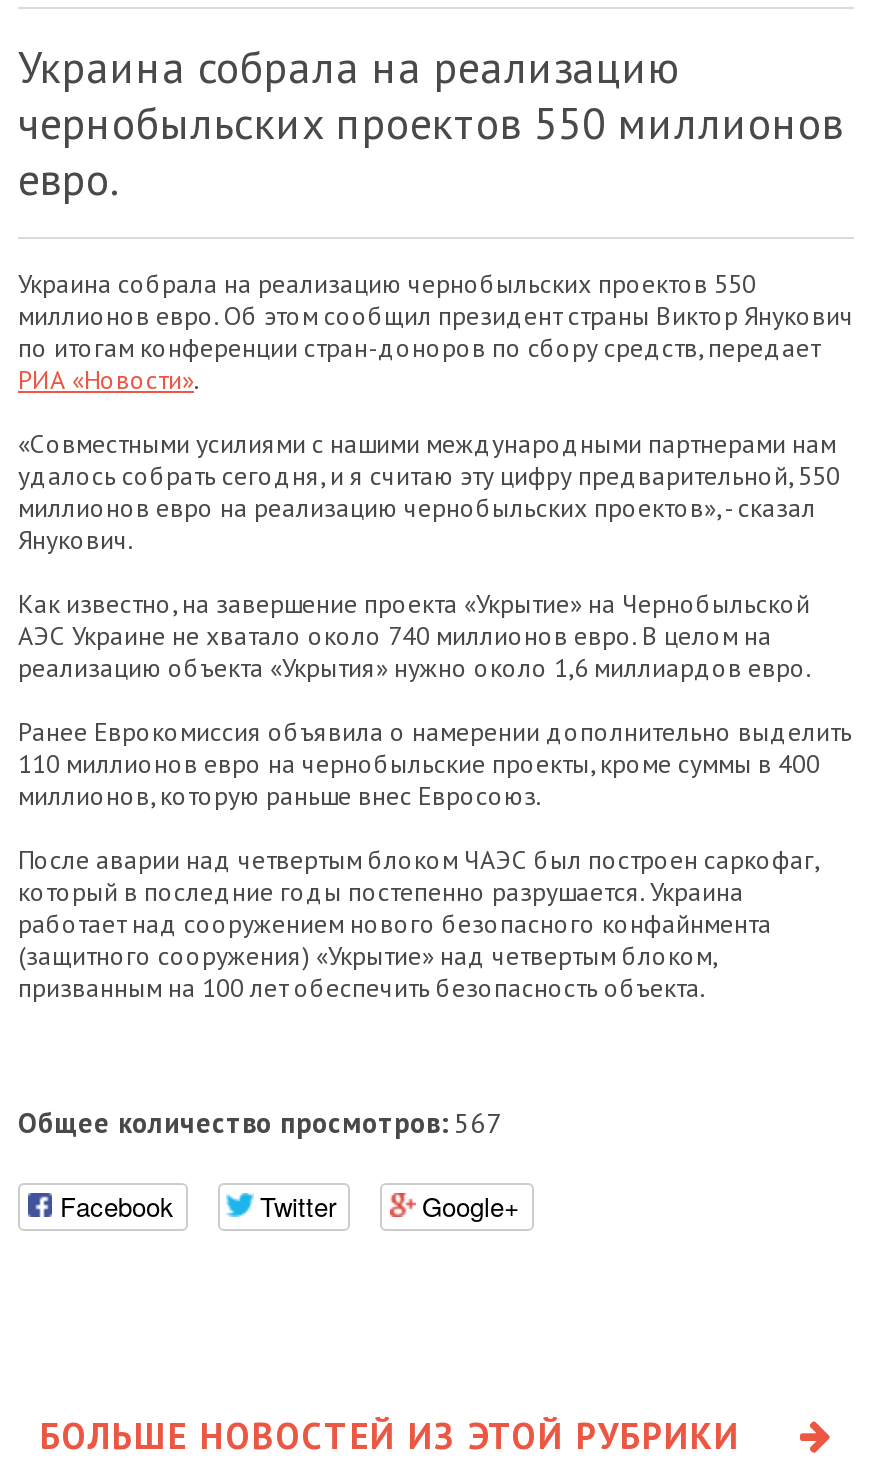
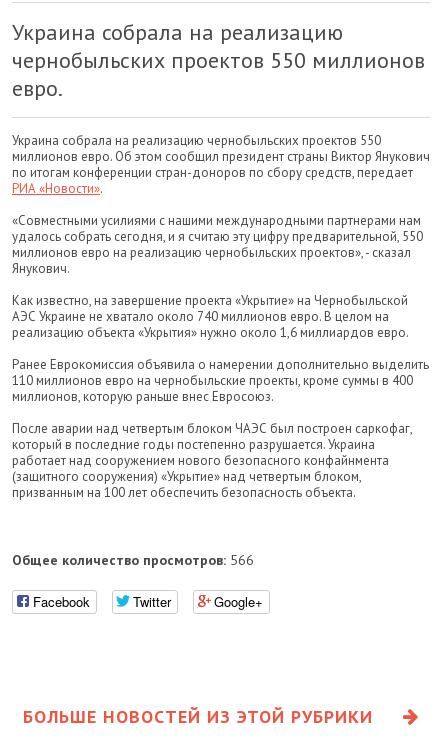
[18,1105,502,1141] Общее количество просмотров: 567 -> [12,551,254,569] Общее количество просмотров: 566

